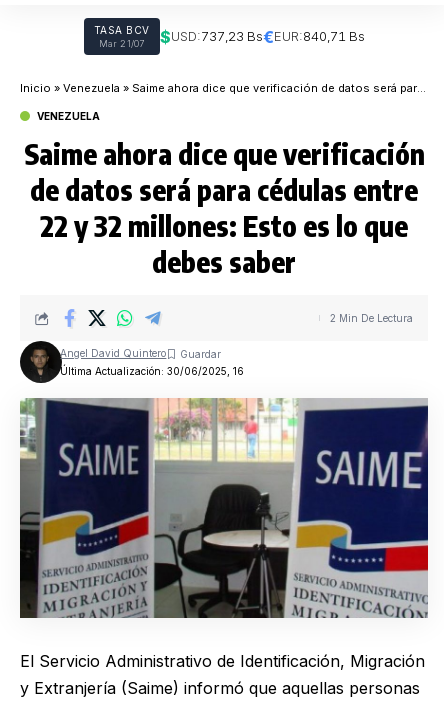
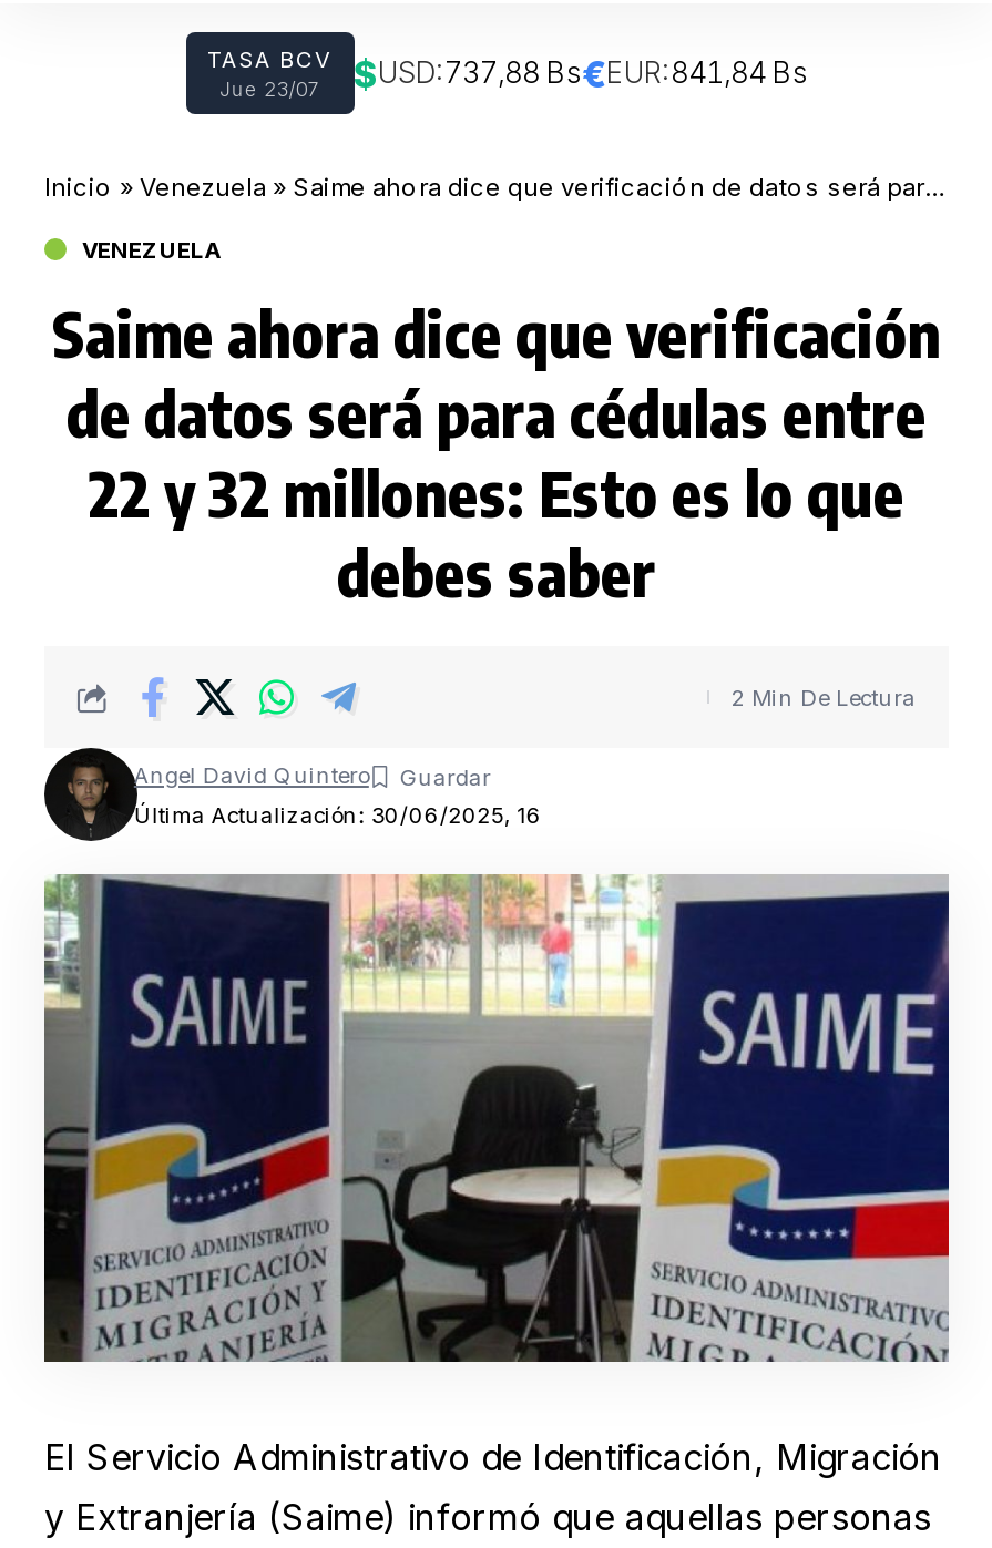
[99,27,364,49] Mar 21/07 | $USD:737,23 Bs€EUR:840,71 Bs -> [220,51,808,101] Jue 23/07 | $USD:737,88 Bs€EUR:841,84 Bs

